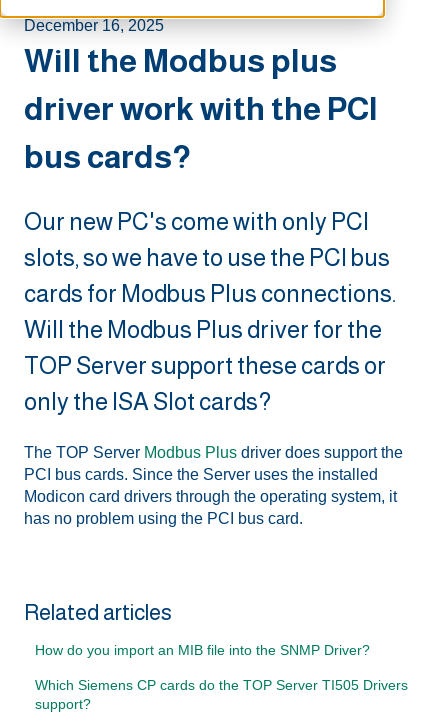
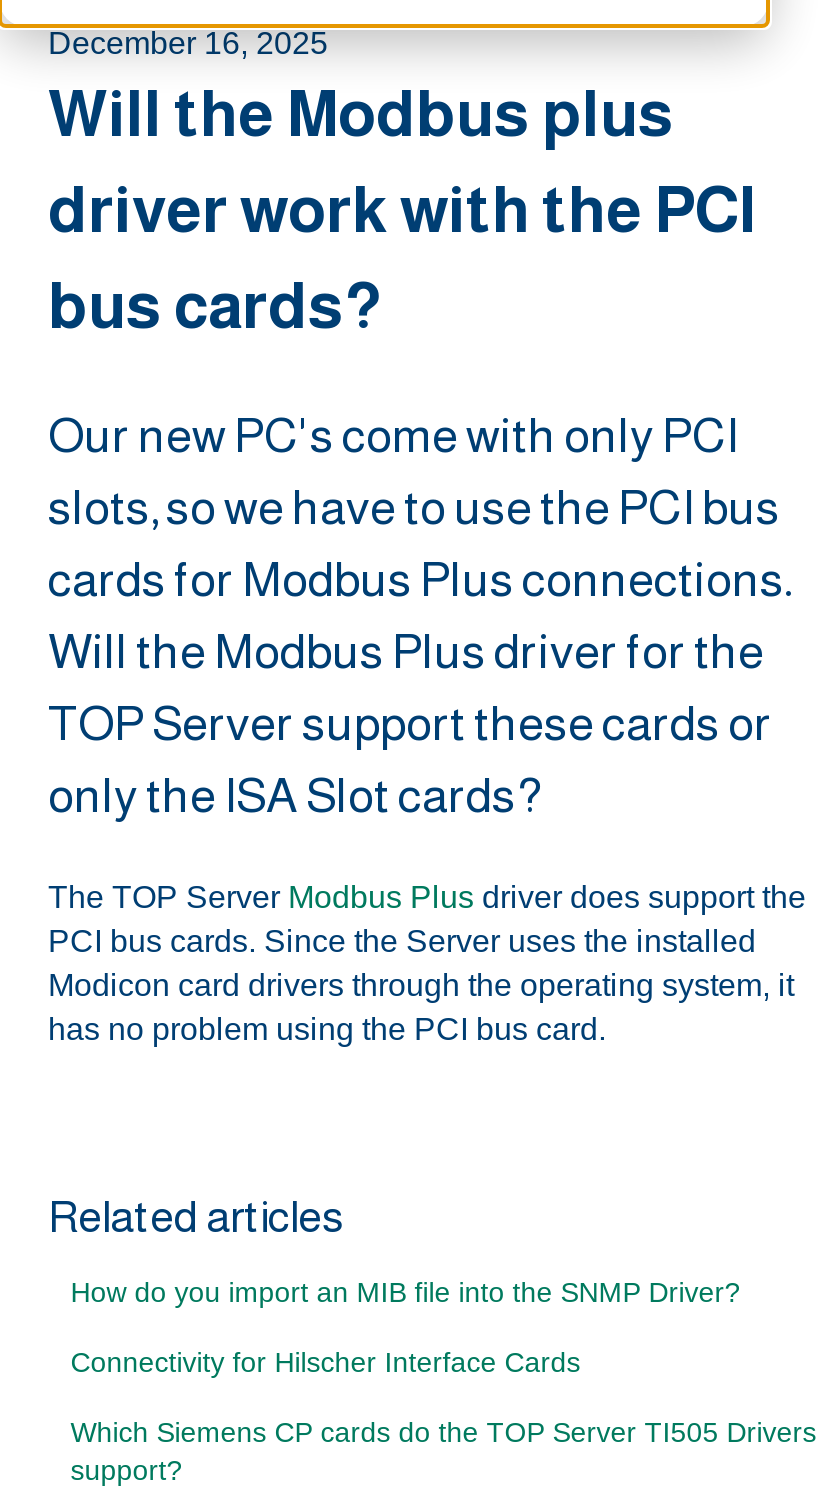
none -> [70,1346,580,1378] Connectivity for Hilscher Interface Cards

